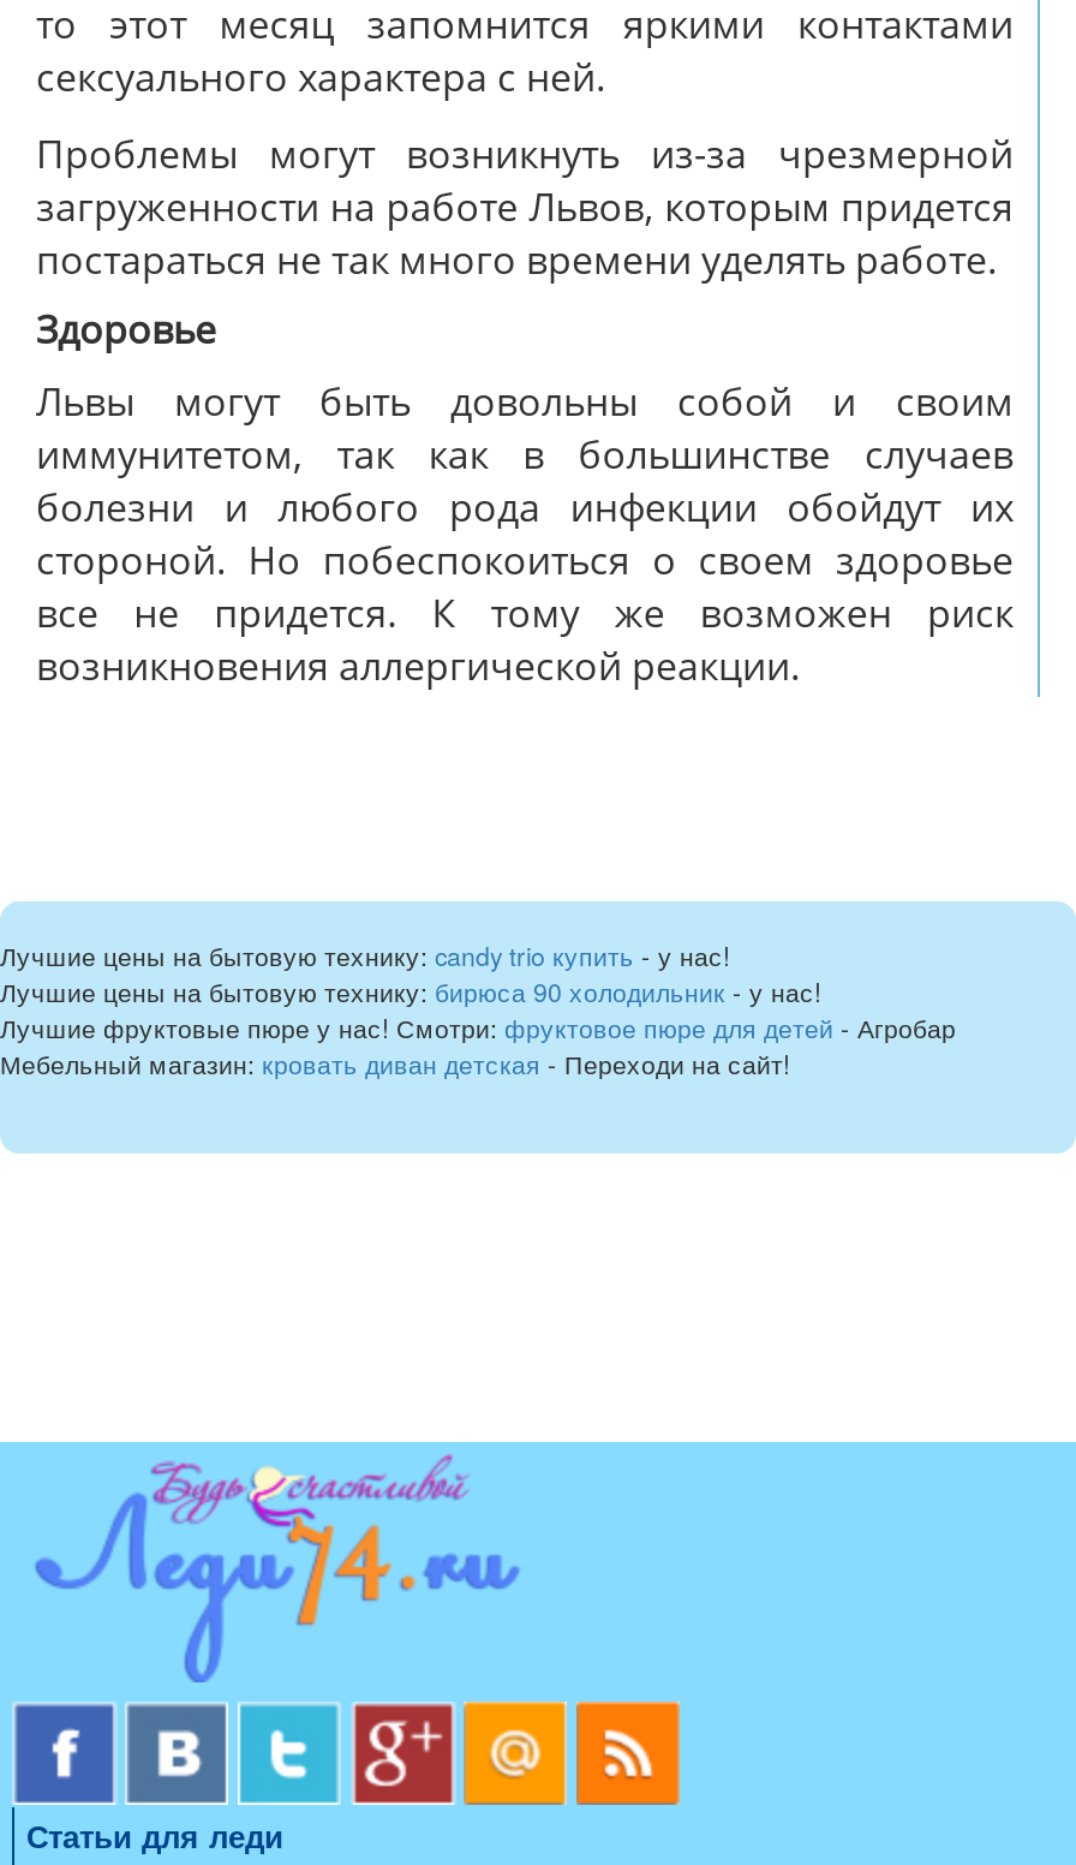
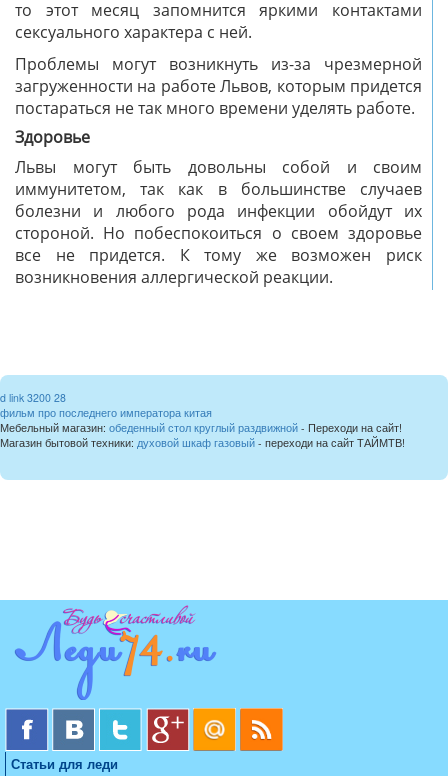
[0,937,956,1082] Лучшие цены на бытовую технику: candy trio купить - у нас! | Лучшие цены на бытовую технику: бирюса 90 холодильник - у нас! | Лучшие фруктовые пюре у нас! Смотри: фруктовое пюре для детей - Агробар | Мебельный магазин: кровать диван детская - Переходи на сайт! -> [0,390,405,450] d link 3200 28 | фильм про последнего императора китая | Мебельный магазин: обеденный стол круглый раздвижной - Переходи на сайт! | Магазин бытовой техники: духовой шкаф газовый - переходи на сайт ТАЙМТВ!

